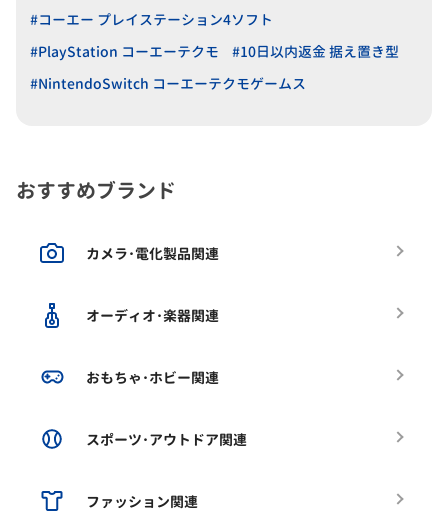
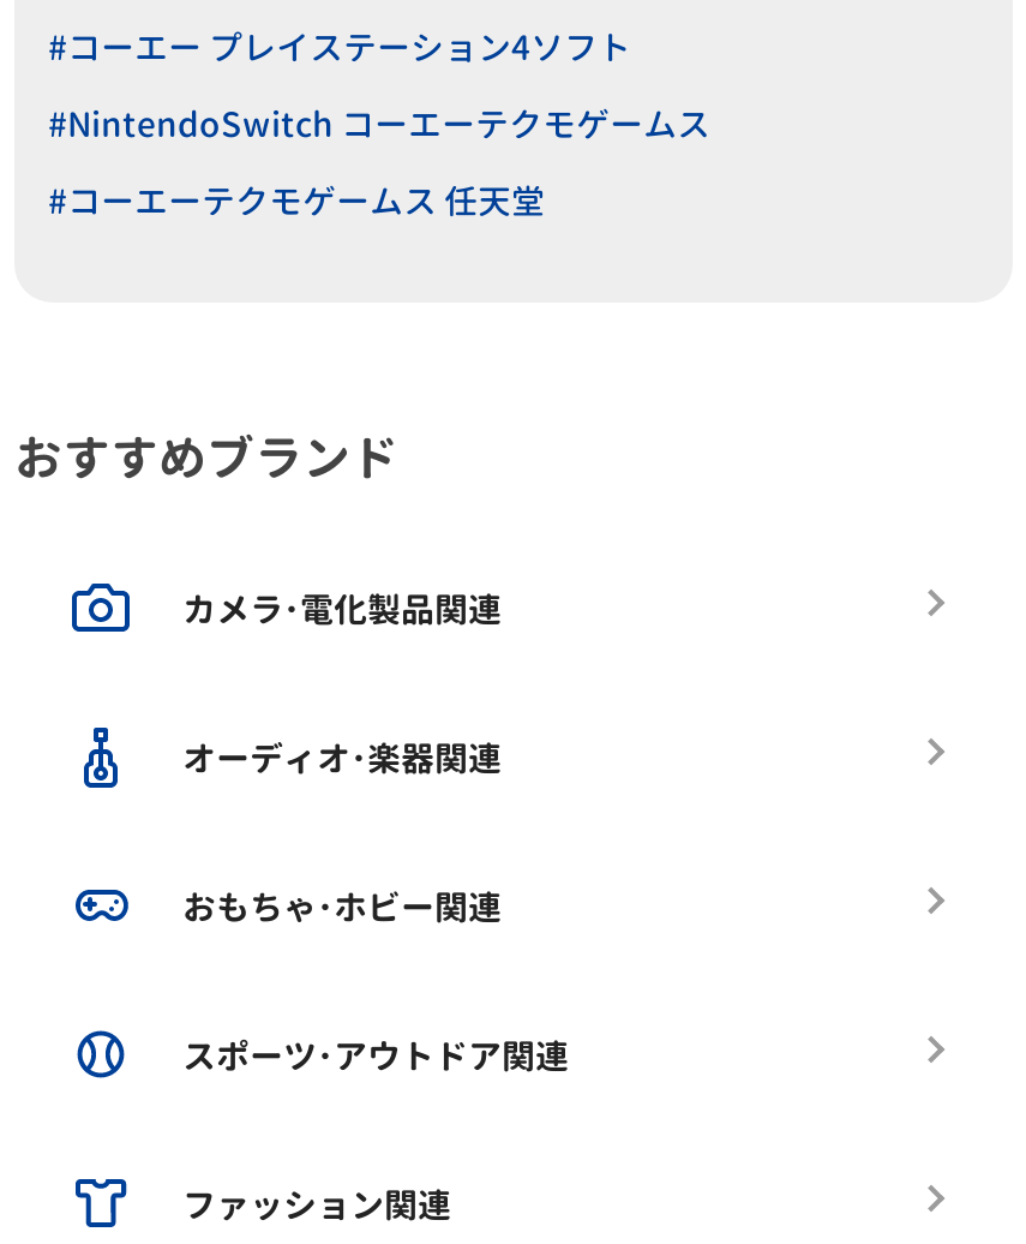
[30,42,399,61] #PlayStation コーエーテクモ | #10日以内返金 据え置き型 -> none
moved [30,74,306,93] -> [48,100,710,146]: #NintendoSwitch コーエーテクモゲームス
none -> [48,177,545,222] #コーエーテクモゲームス 任天堂

